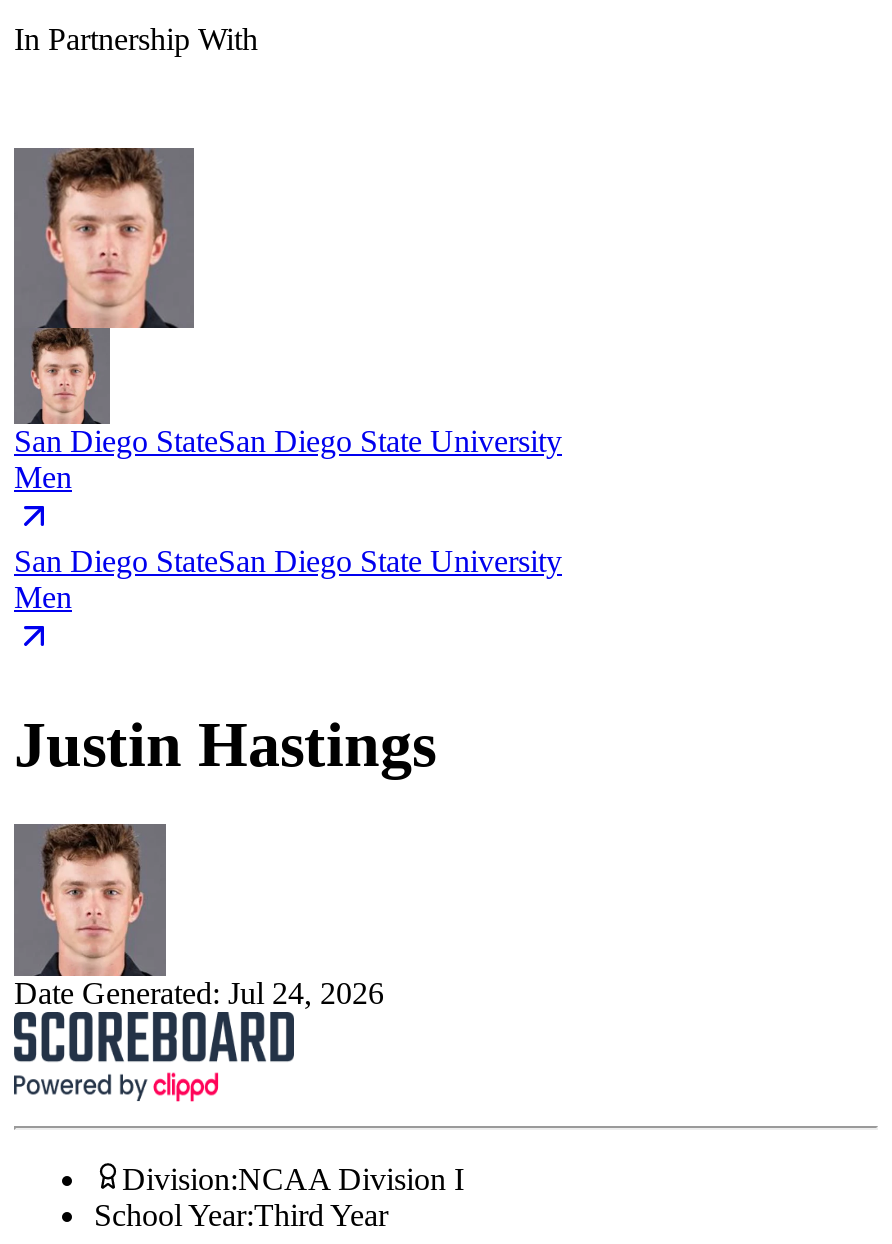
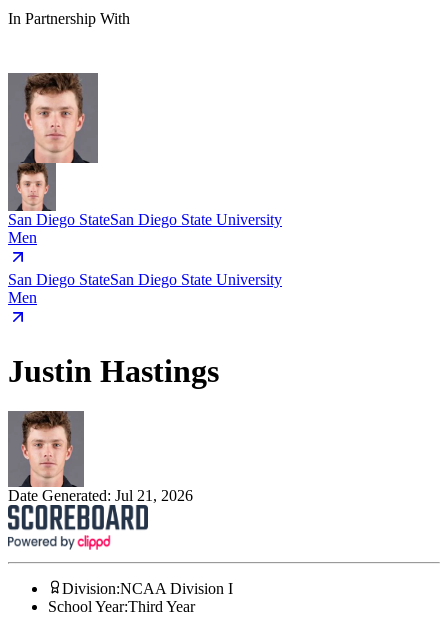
[14,976,384,1010] Date Generated: Jul 24, 2026 -> [8,487,193,504] Date Generated: Jul 21, 2026

